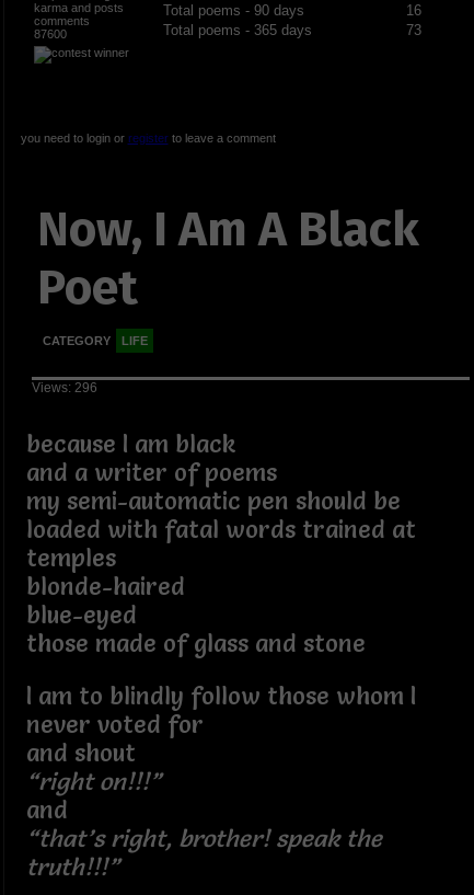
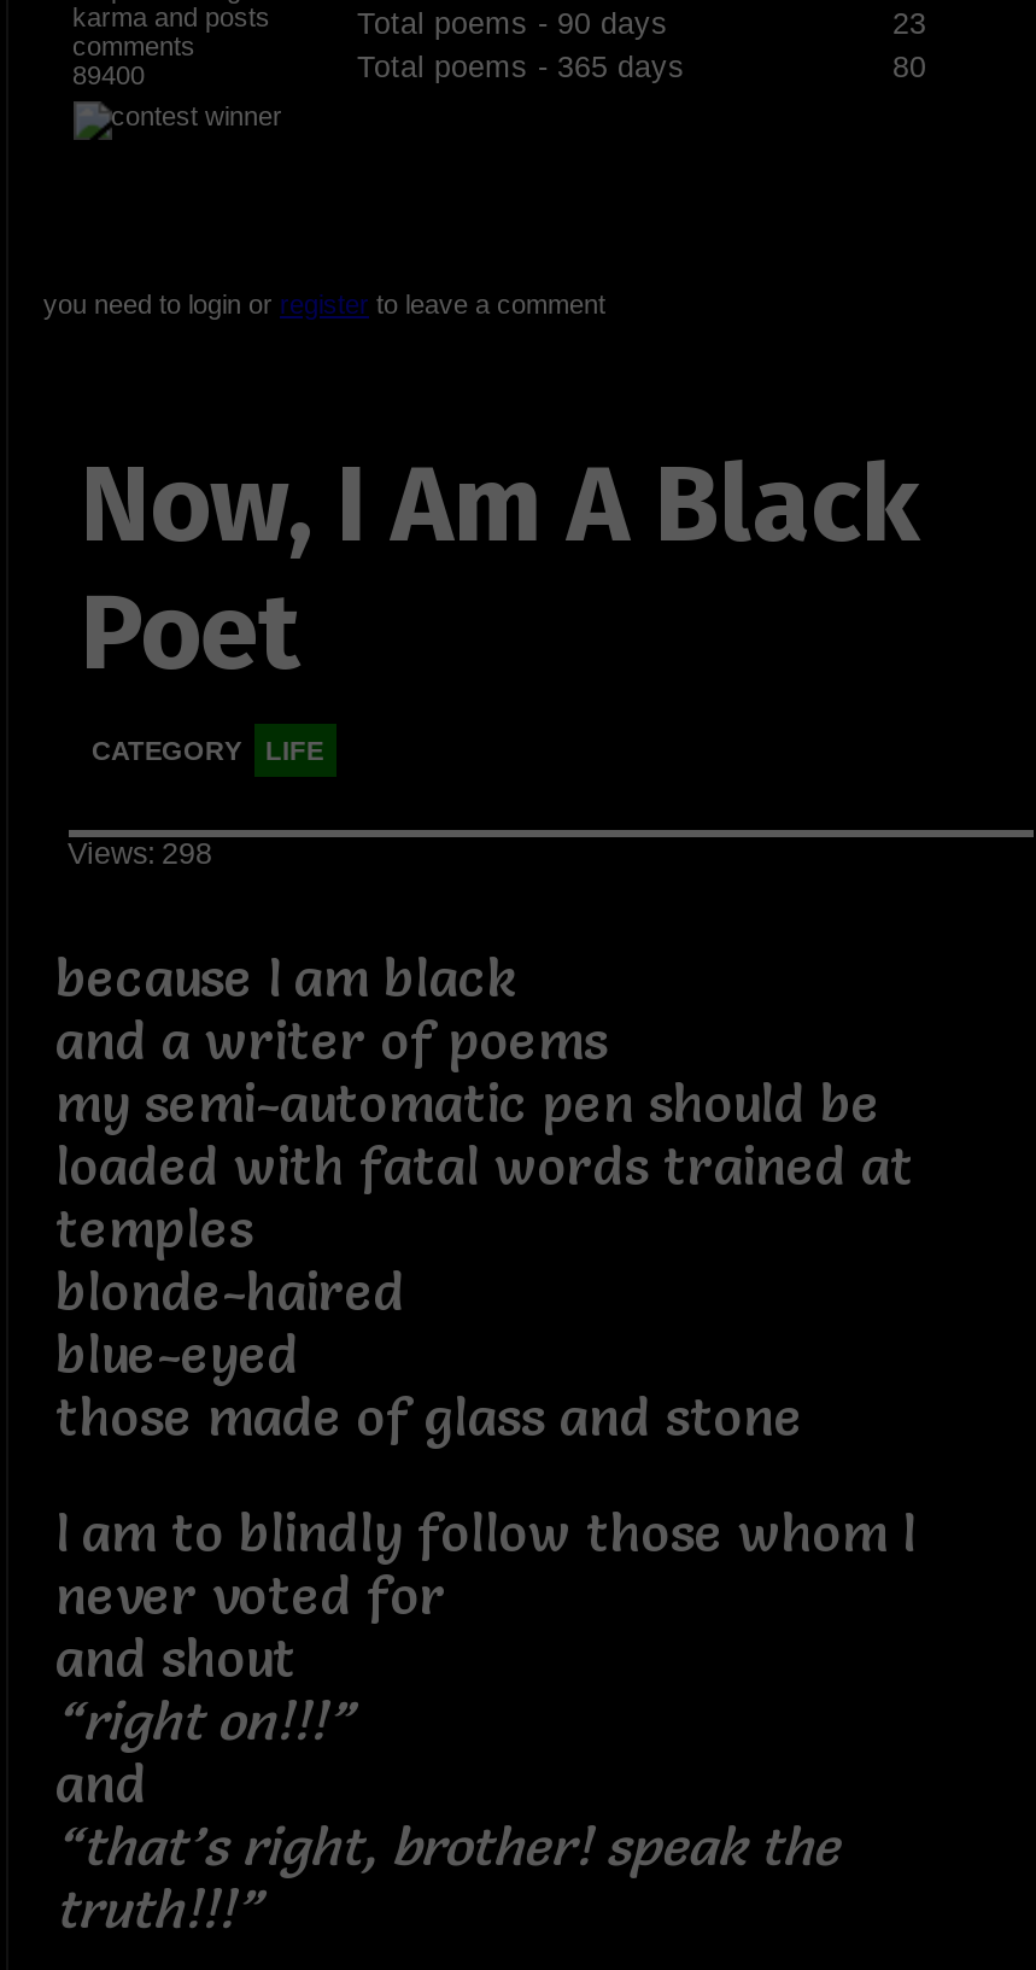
[406,3,421,19] 16 -> [892,7,926,41] 23
[33,27,66,41] 87600 -> [72,60,145,89] 89400
[406,23,421,38] 73 -> [892,51,926,84] 80
[31,380,97,395] Views: 296 -> [68,837,212,871] Views: 298

